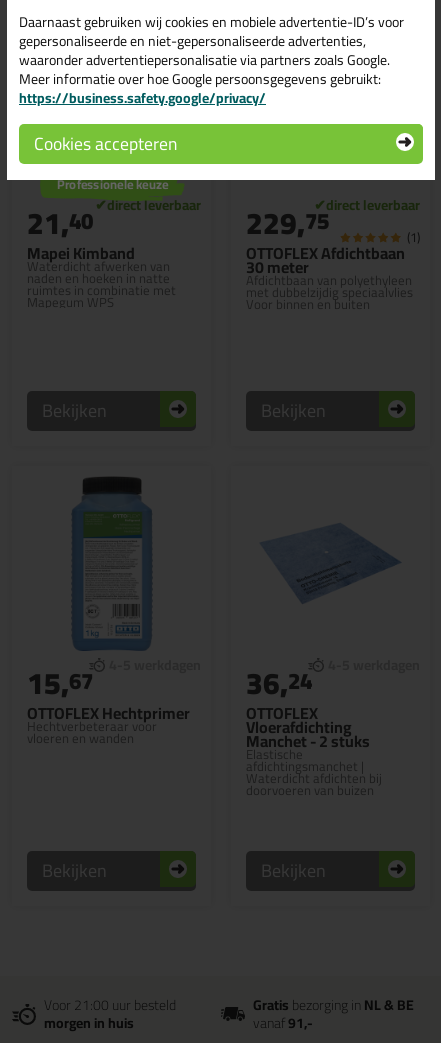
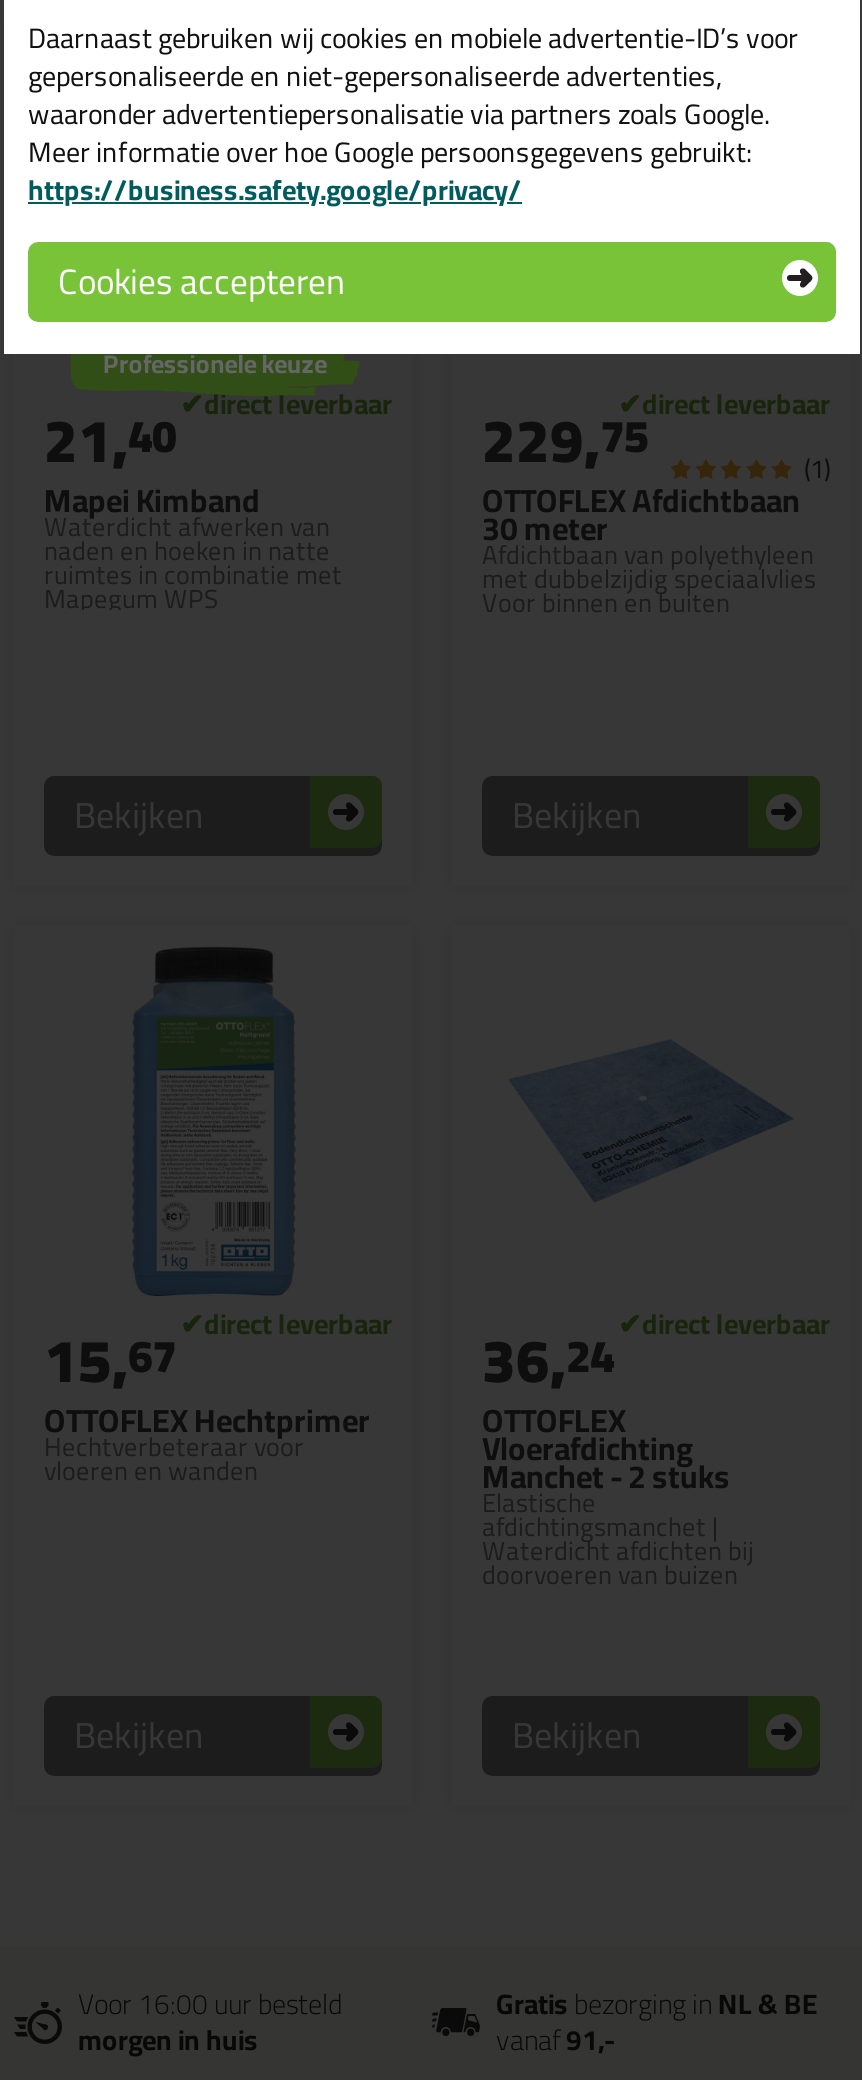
[44,992,176,1018] Voor 21:00 uur besteld -> [78,1978,342,2030] Voor 16:00 uur besteld

